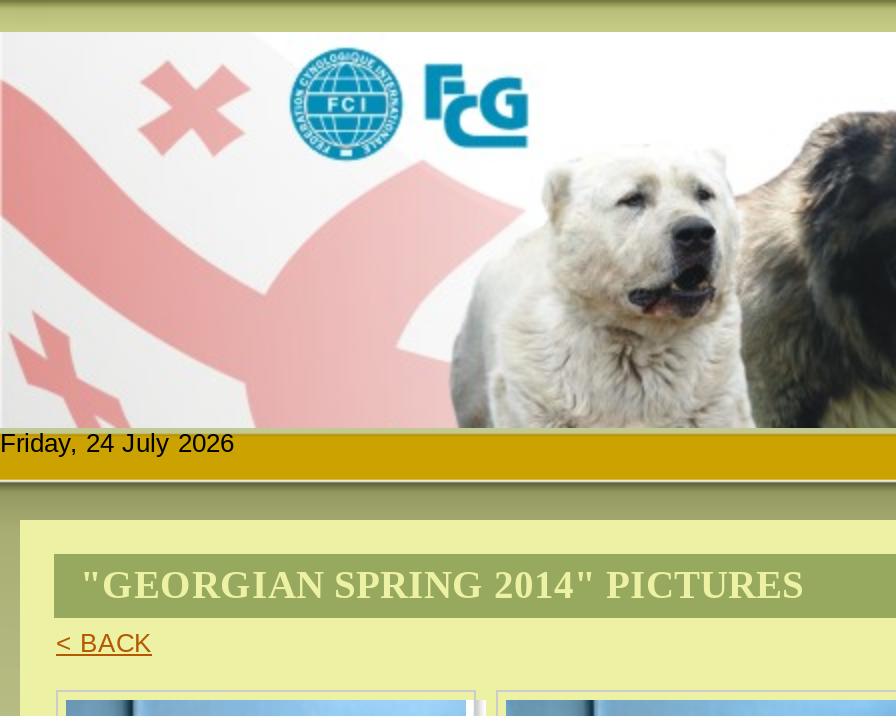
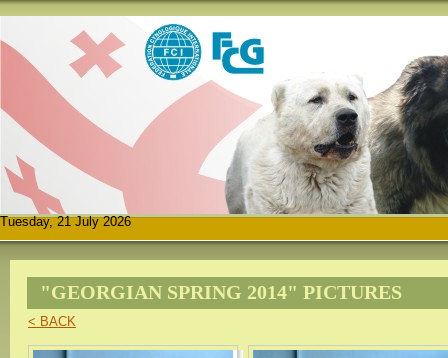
[0,428,234,458] Friday, 24 July 2026 -> [0,214,131,229] Tuesday, 21 July 2026

